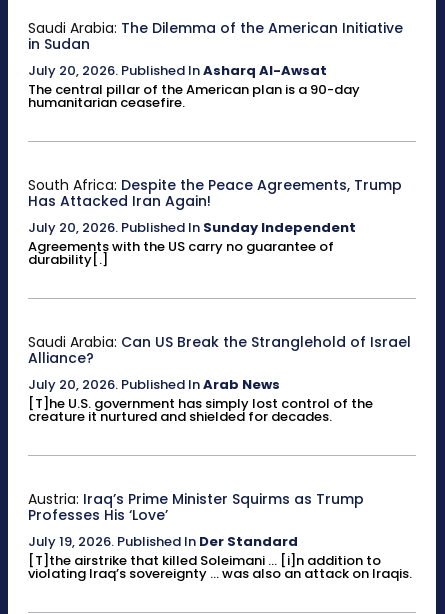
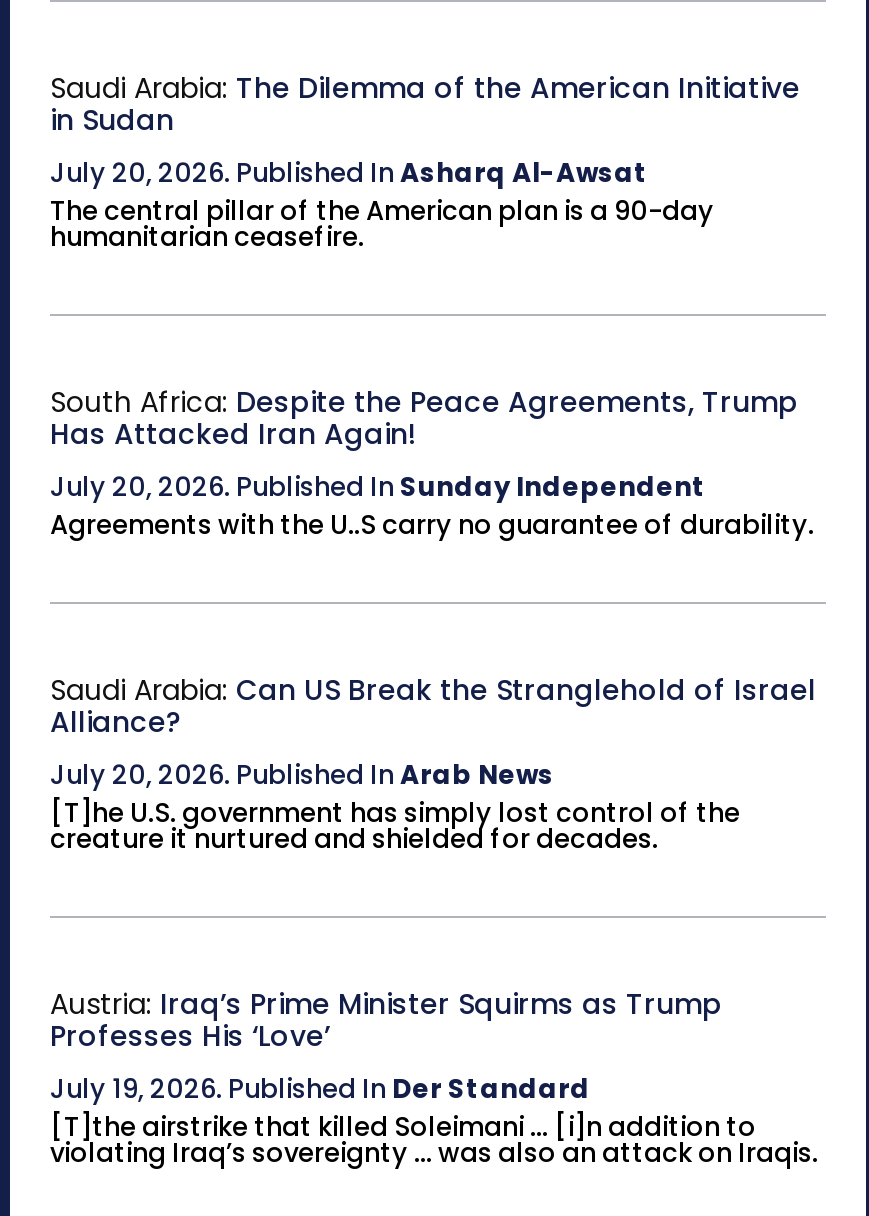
[28,236,334,268] Agreements with the US carry no guarantee of | durability[.] -> [50,505,814,543] Agreements with the U..S carry no guarantee of durability.

